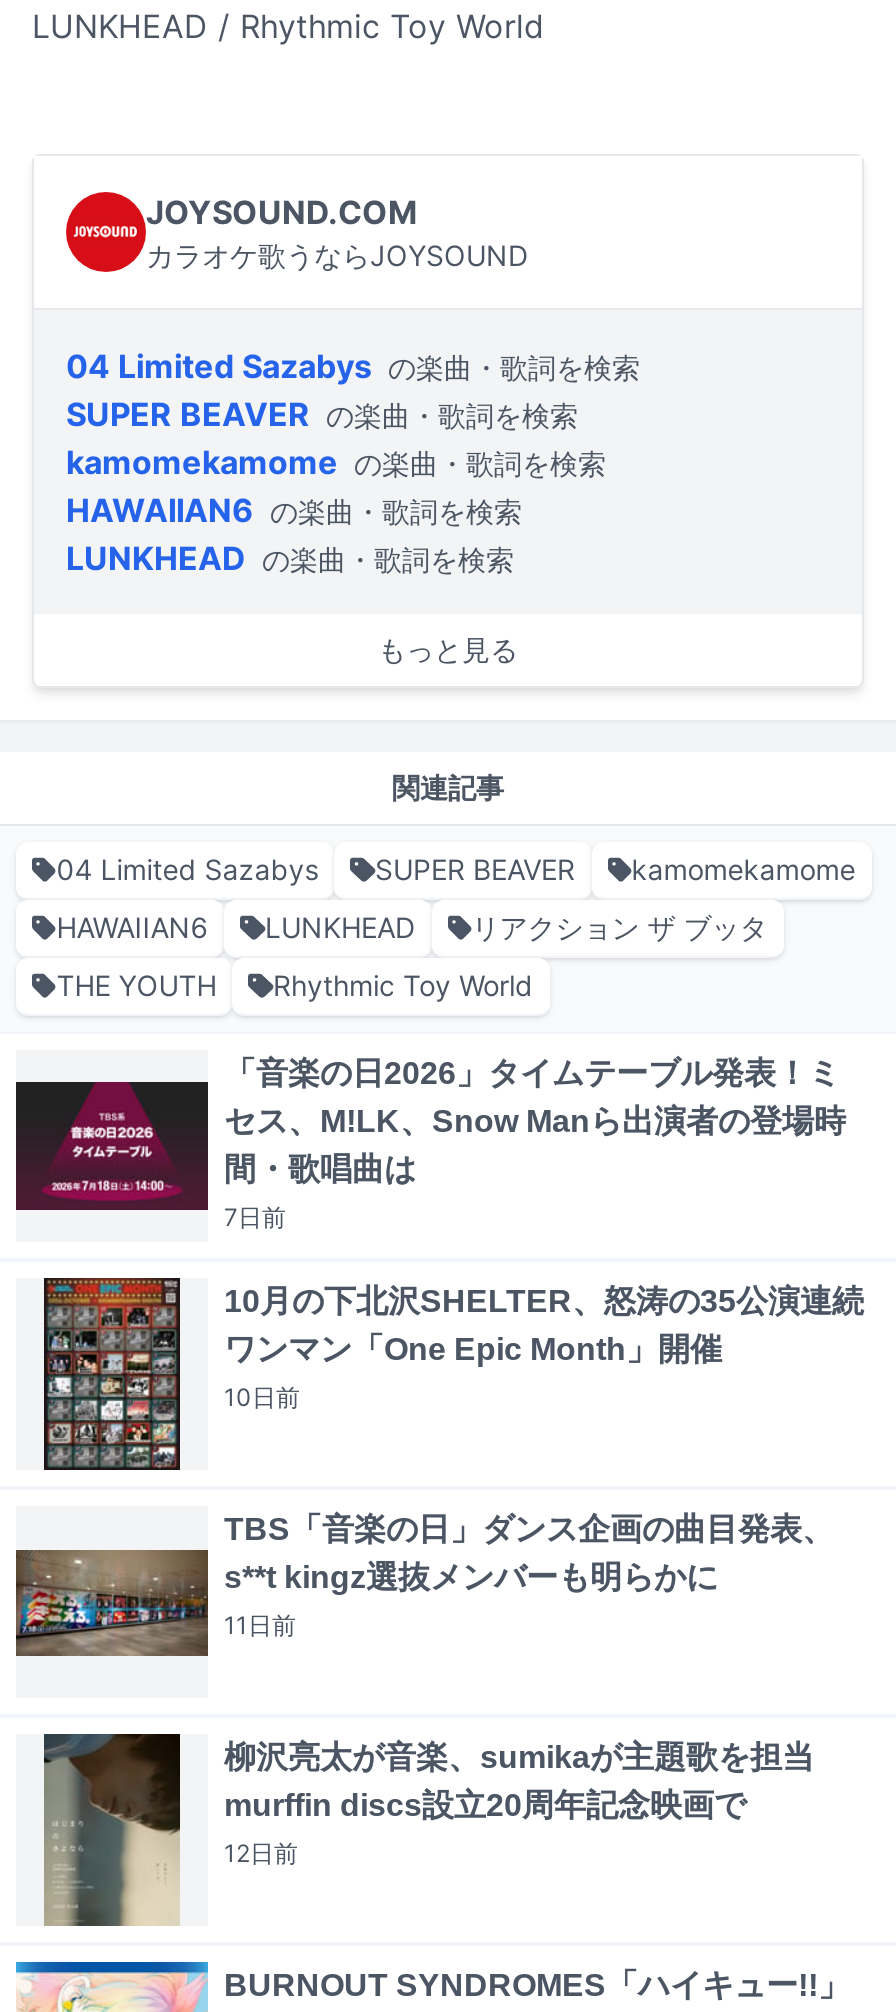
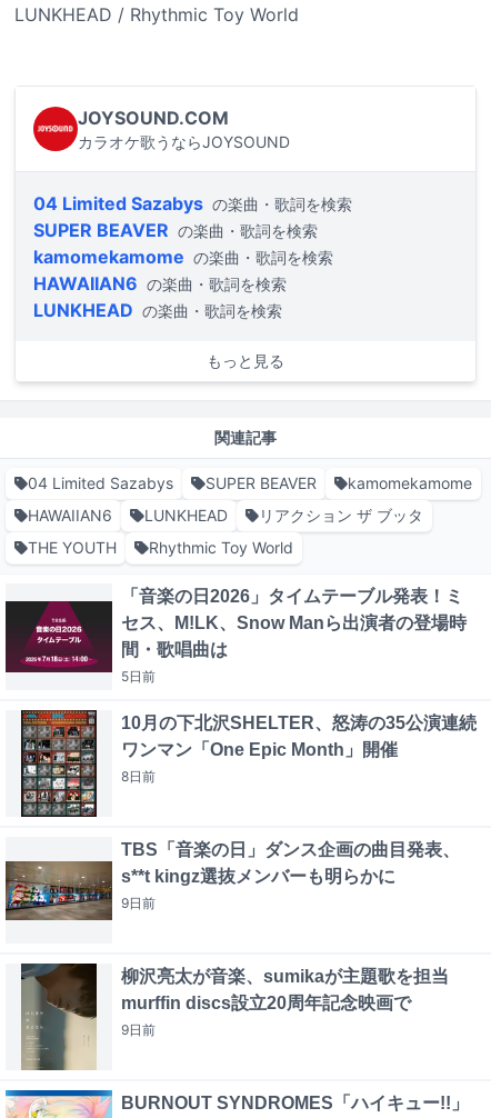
[224,1203,286,1233] 7日前 -> [121,668,156,685] 5日前
[224,1383,300,1413] 10日前 -> [121,768,156,785] 8日前
[224,1611,296,1641] 11日前 -> [121,895,156,912] 9日前
[224,1839,298,1869] 12日前 -> [121,1022,156,1039] 9日前

